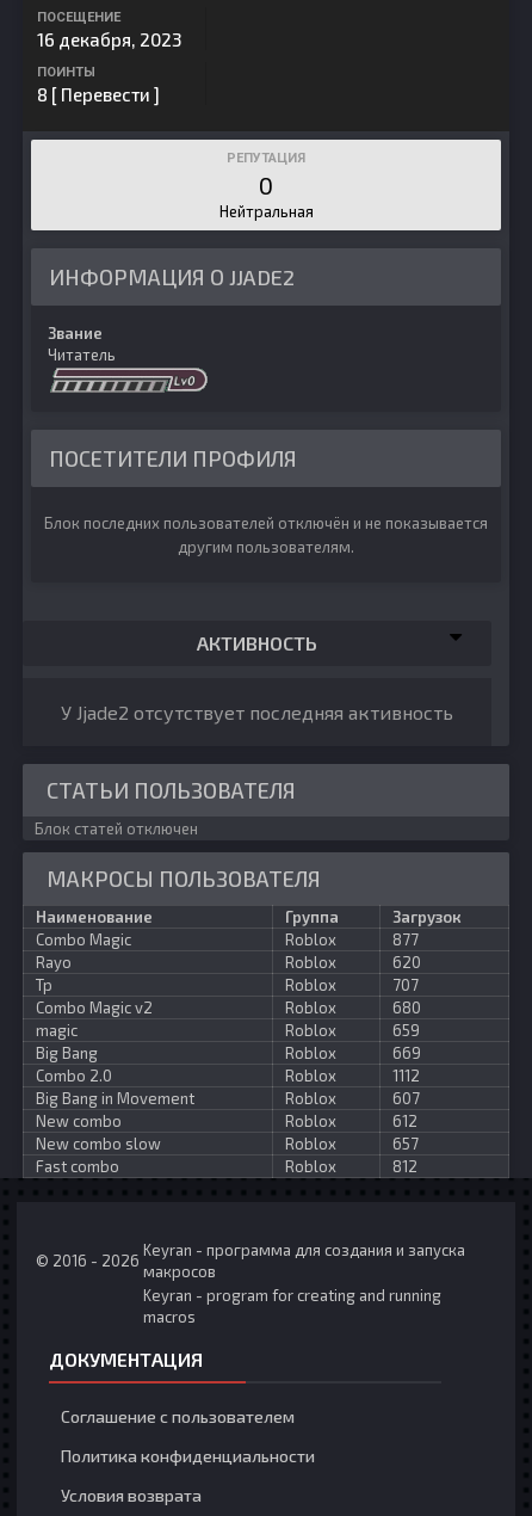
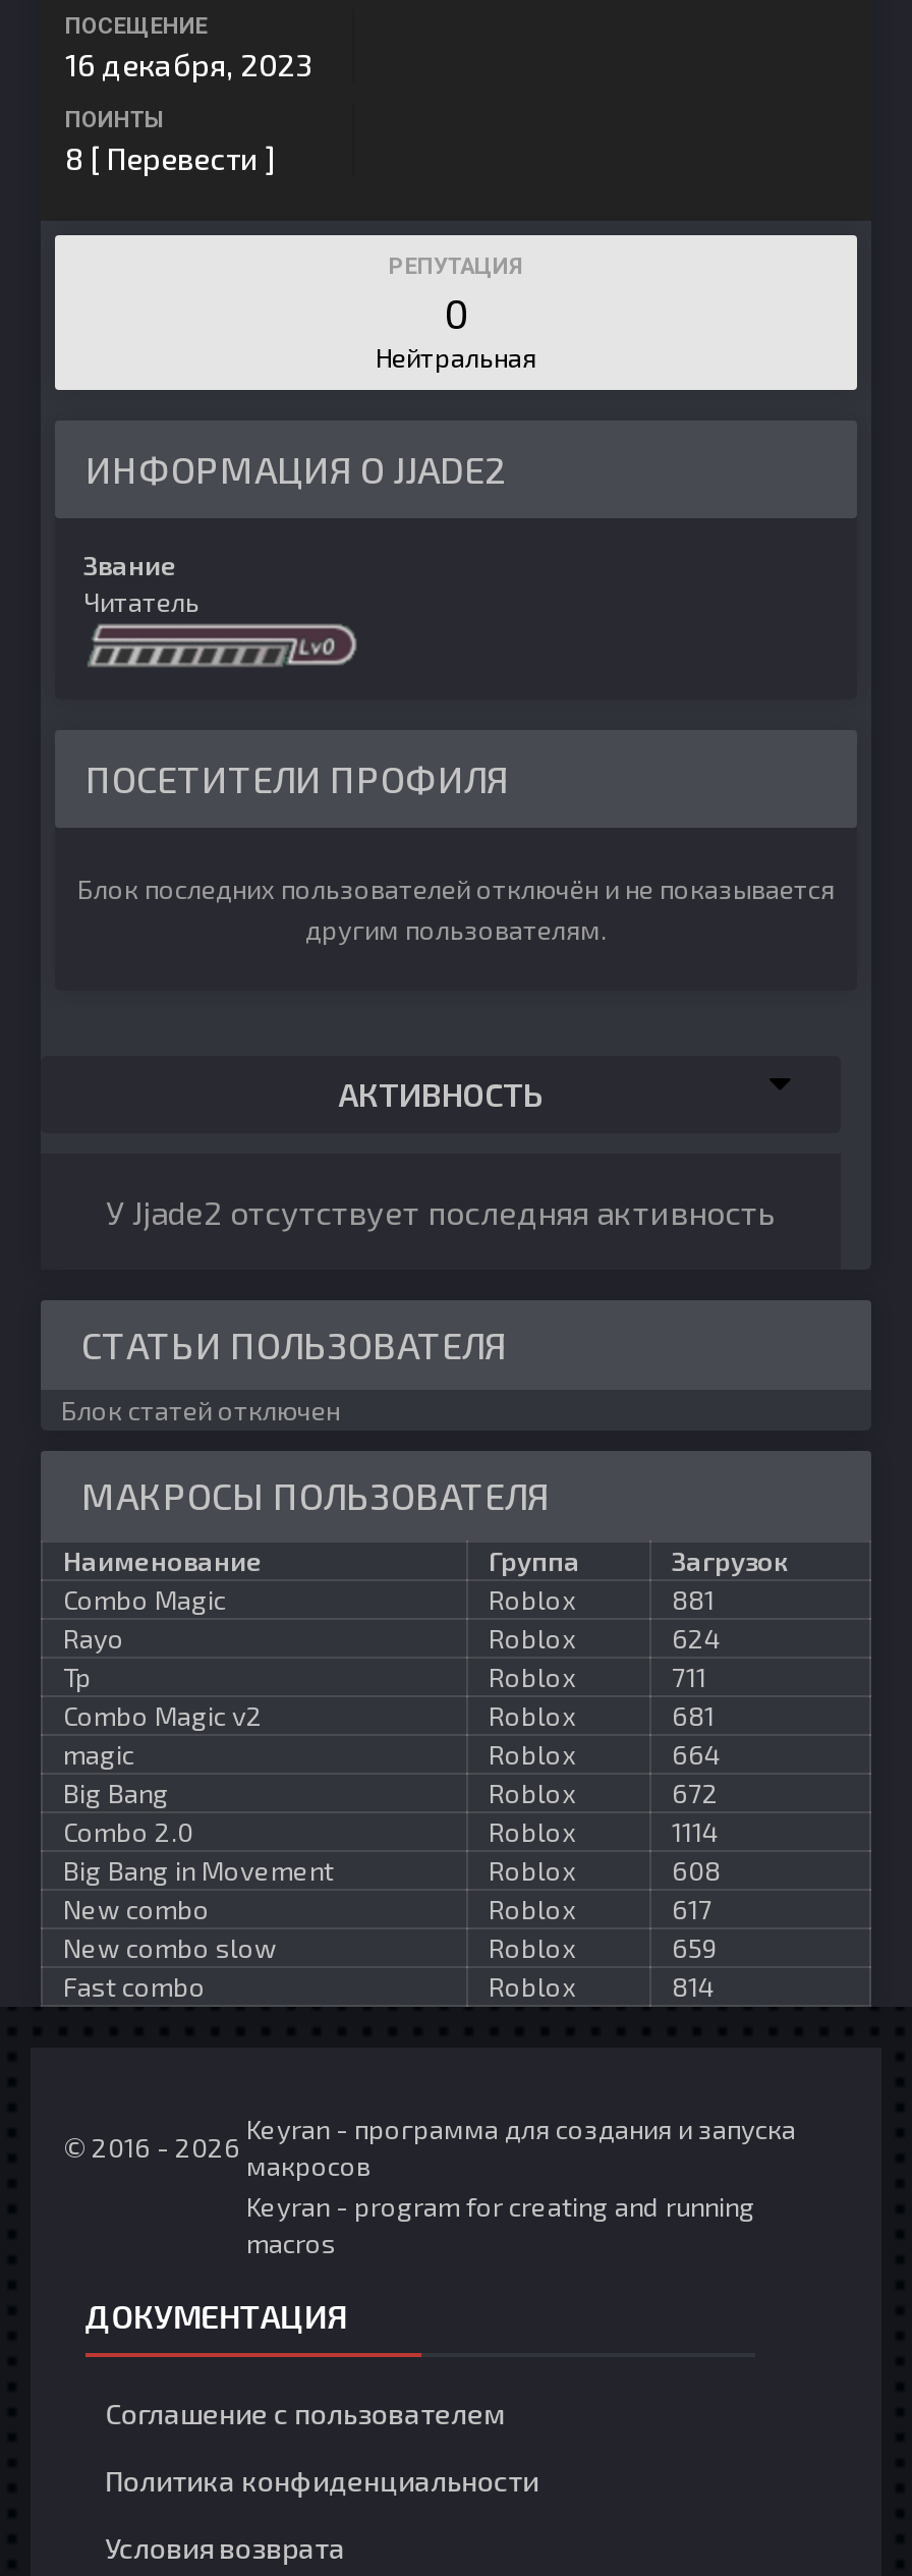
[392,930,419,949] 877 -> [672,1583,715,1616] 881
[392,953,421,972] 620 -> [672,1622,721,1655] 624
[392,975,419,994] 707 -> [672,1661,706,1693] 711
[392,998,421,1017] 680 -> [672,1699,715,1732] 681
[392,1021,420,1040] 659 -> [672,1738,721,1771] 664
[392,1043,421,1062] 669 -> [672,1777,719,1809] 672
[392,1066,420,1085] 1112 -> [672,1815,719,1848] 1114
[392,1089,420,1108] 607 -> [672,1854,721,1887] 608
[392,1111,417,1130] 612 -> [672,1893,712,1925] 617
[392,1134,419,1153] 657 -> [672,1931,719,1964] 659
[392,1157,417,1176] 812 -> [672,1970,715,2003] 814

